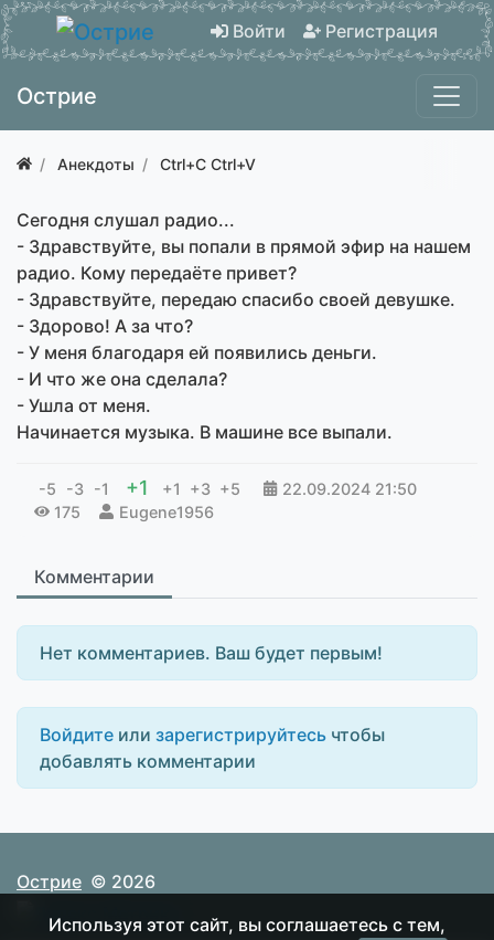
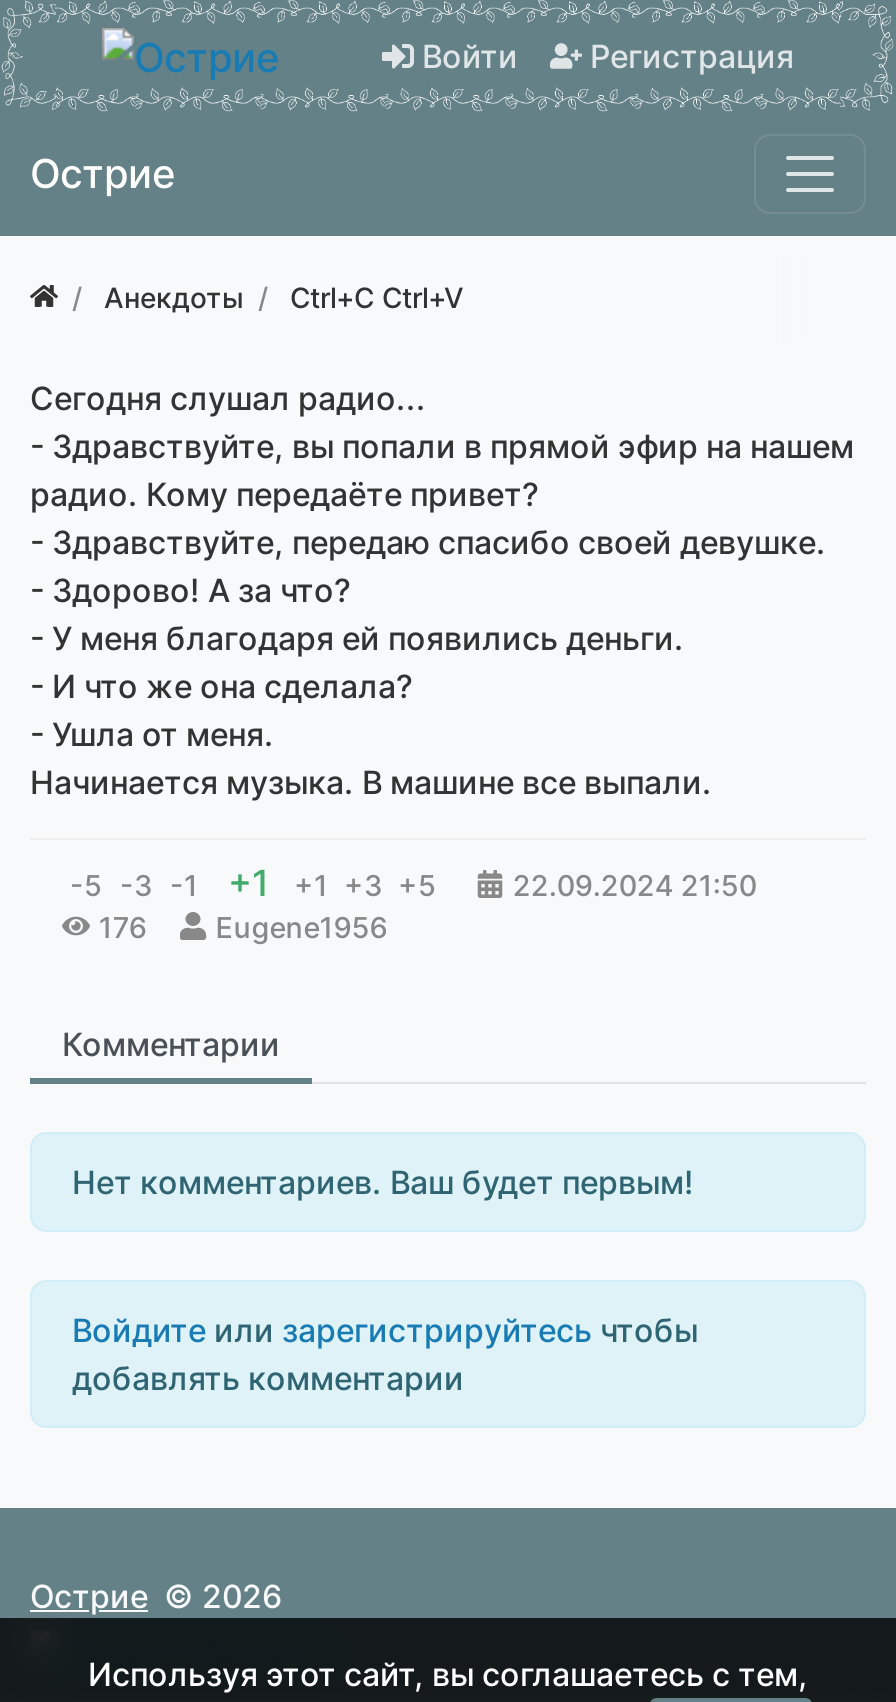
[50,502,81,521] 175 -> [91,909,147,943] 176

